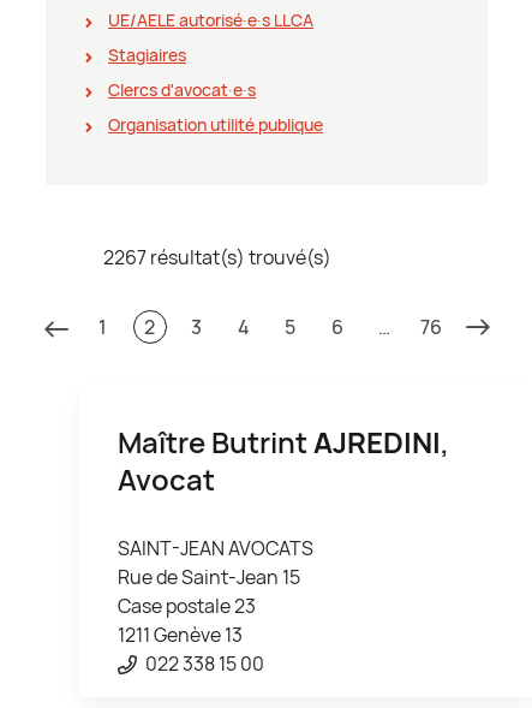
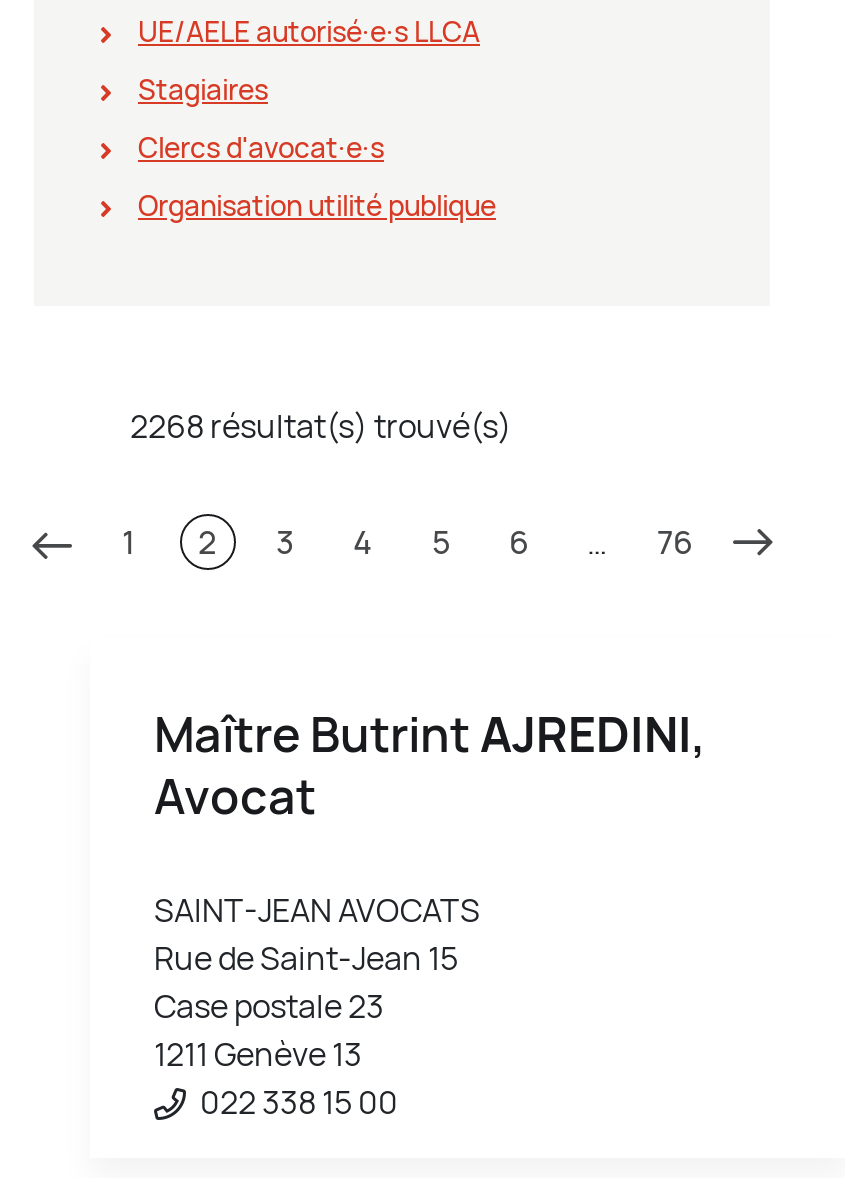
[103,244,331,270] 2267 résultat(s) trouvé(s) -> [130,404,512,448] 2268 résultat(s) trouvé(s)

